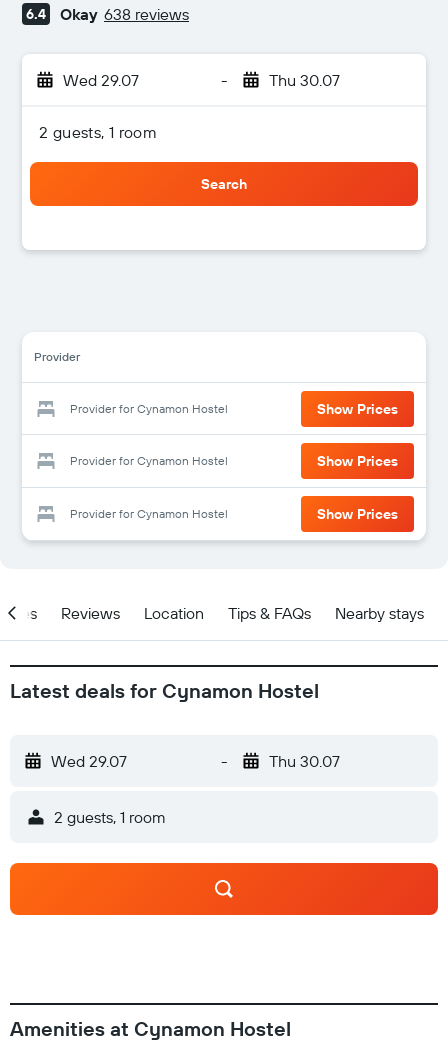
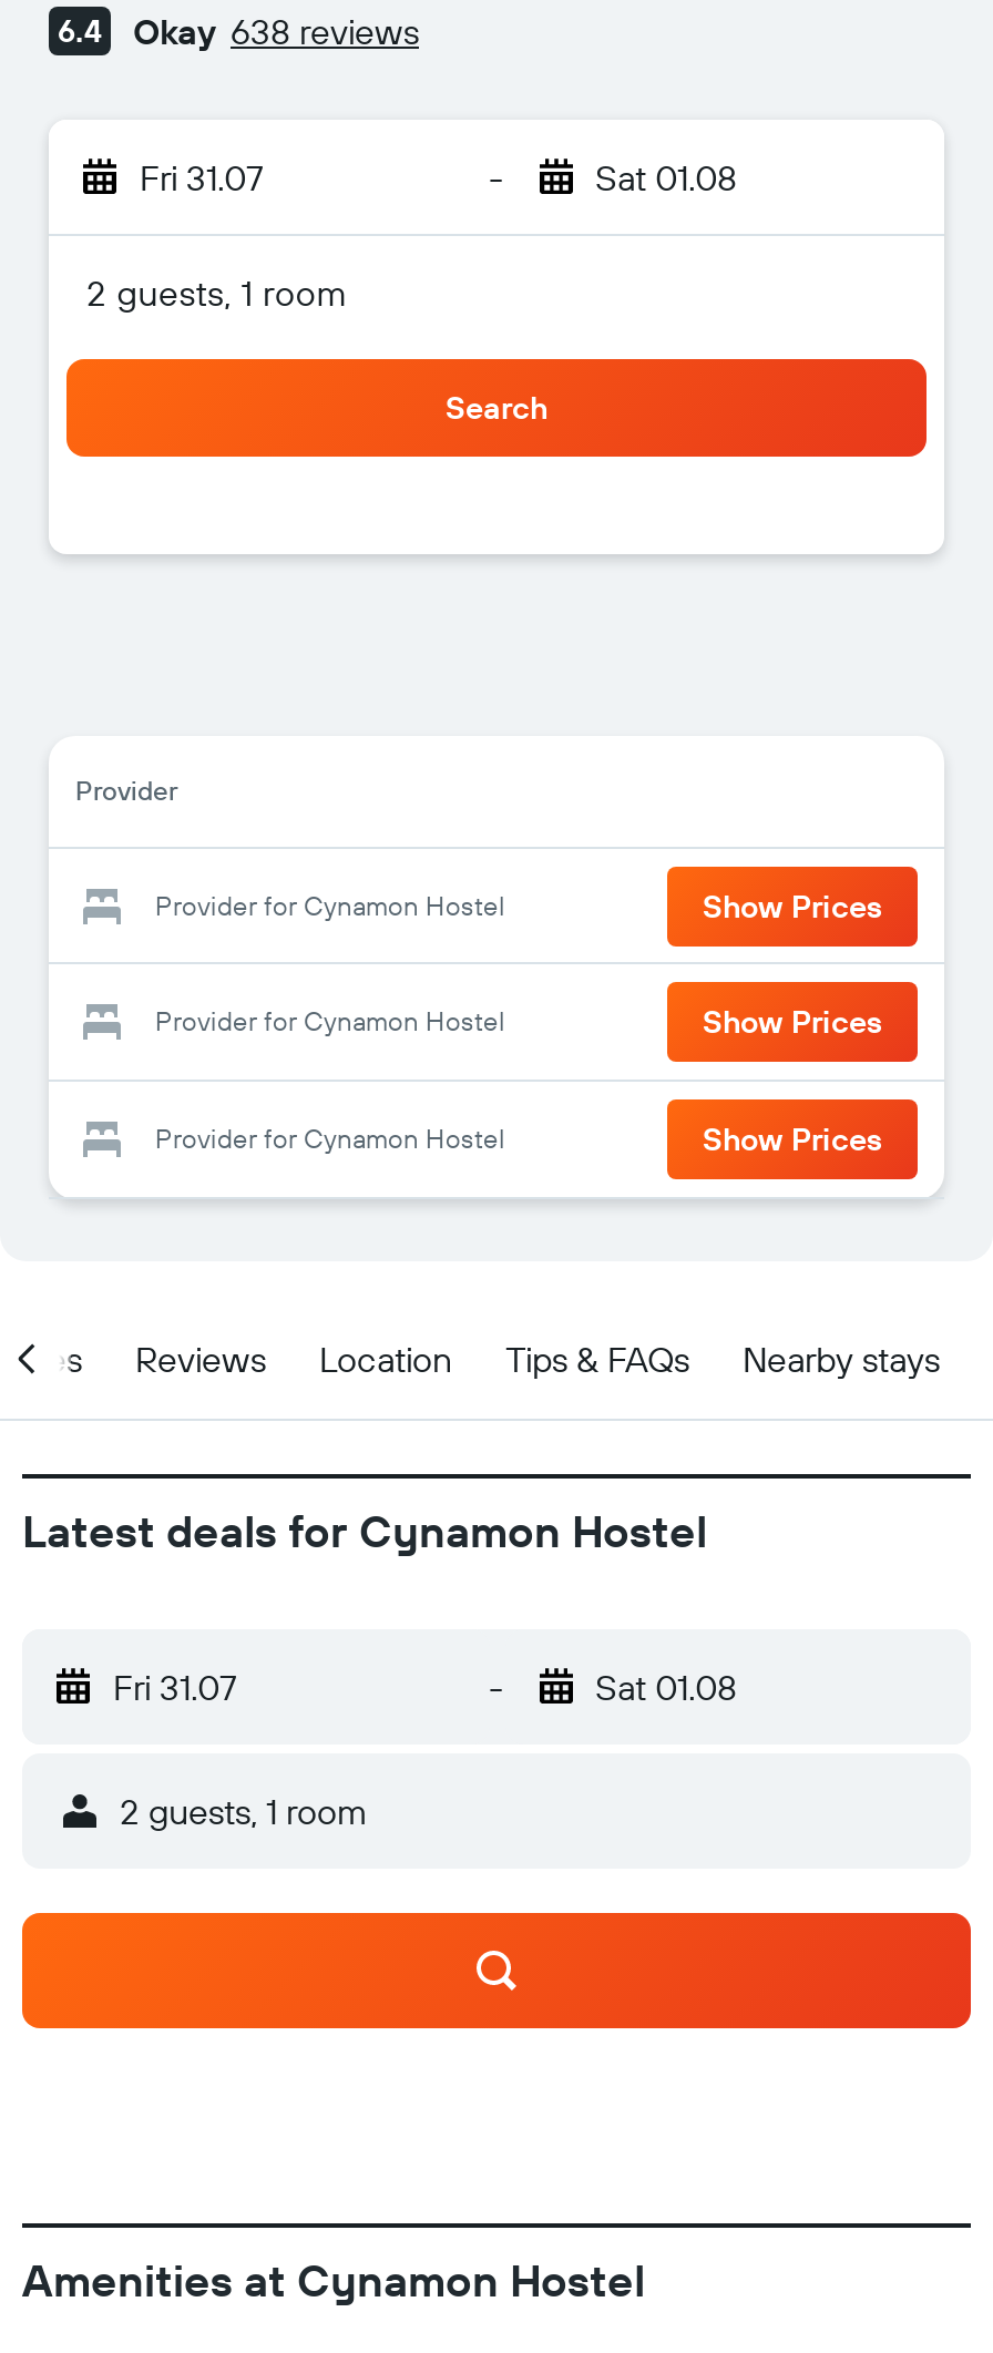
[63,70,139,90] Wed 29.07 -> [140,155,264,200] Fri 31.07
[268,70,339,90] Thu 30.07 -> [595,155,737,200] Sat 01.08
[51,751,127,771] Wed 29.07 -> [113,1665,237,1709] Fri 31.07
[268,751,339,771] Thu 30.07 -> [595,1665,737,1709] Sat 01.08

